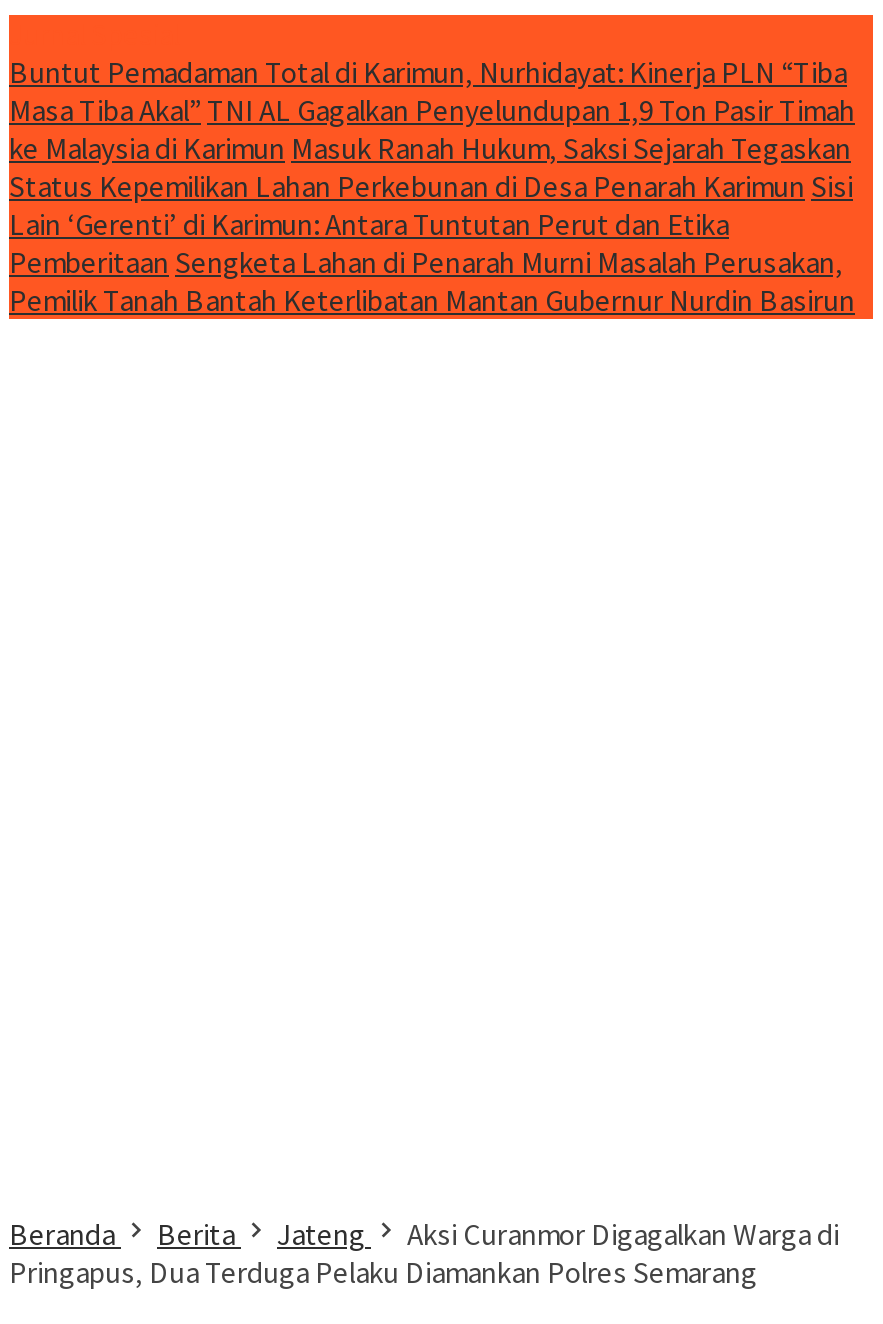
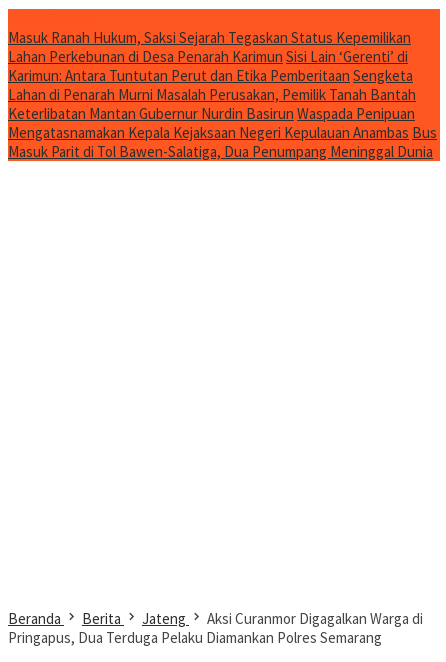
[9,53,855,319] Buntut Pemadaman Total di Karimun, Nurhidayat: Kinerja PLN “Tiba | Masa Tiba Akal” TNI AL Gagalkan Penyelundupan 1,9 Ton Pasir Timah | ke Malaysia di Karimun Masuk Ranah Hukum, Saksi Sejarah Tegaskan | Status Kepemilikan Lahan Perkebunan di Desa Penarah Karimun Sisi | Lain ‘Gerenti’ di Karimun: Antara Tuntutan Perut dan Etika | Pemberitaan Sengketa Lahan di Penarah Murni Masalah Perusakan, | Pemilik Tanah Bantah Keterlibatan Mantan Gubernur Nurdin Basirun -> [8,28,437,161] Masuk Ranah Hukum, Saksi Sejarah Tegaskan Status Kepemilikan | Lahan Perkebunan di Desa Penarah Karimun Sisi Lain ‘Gerenti’ di | Karimun: Antara Tuntutan Perut dan Etika Pemberitaan Sengketa | Lahan di Penarah Murni Masalah Perusakan, Pemilik Tanah Bantah | Keterlibatan Mantan Gubernur Nurdin Basirun Waspada Penipuan | Mengatasnamakan Kepala Kejaksaan Negeri Kepulauan Anambas Bus | Masuk Parit di Tol Bawen-Salatiga, Dua Penumpang Meninggal Dunia

